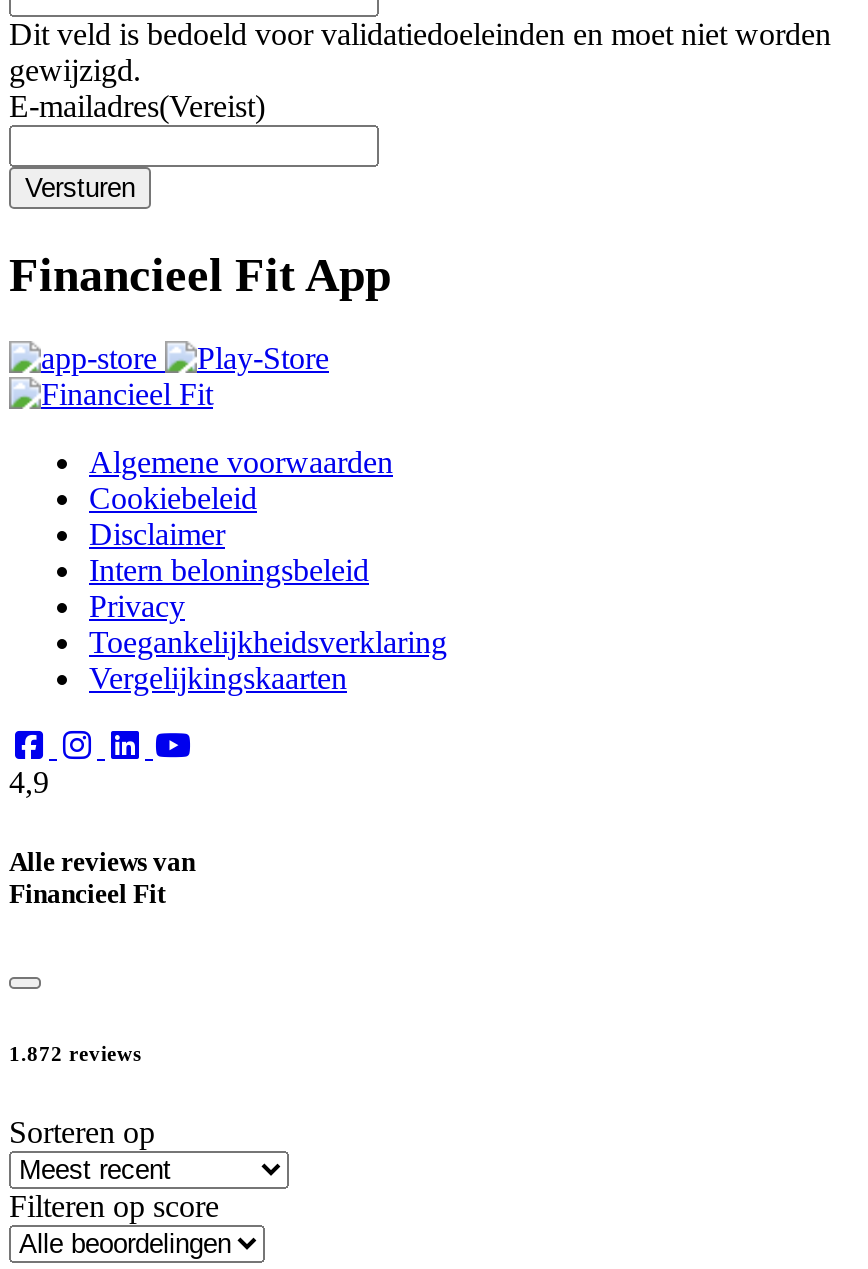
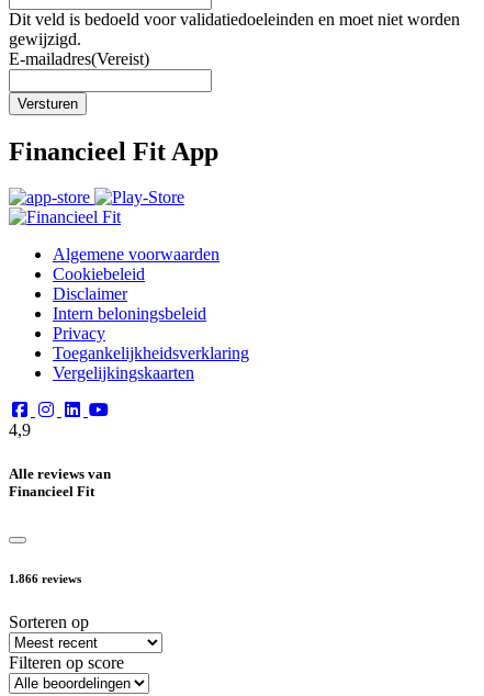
[9,1041,141,1065] 1.872 reviews -> [9,572,81,585] 1.866 reviews

